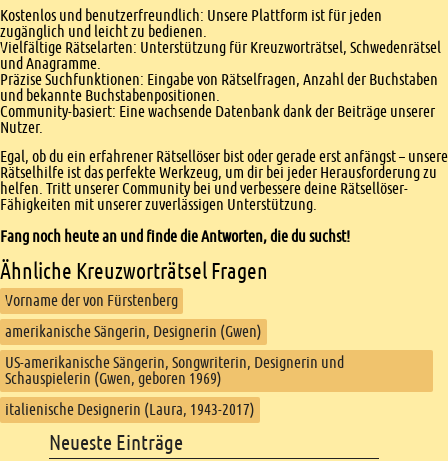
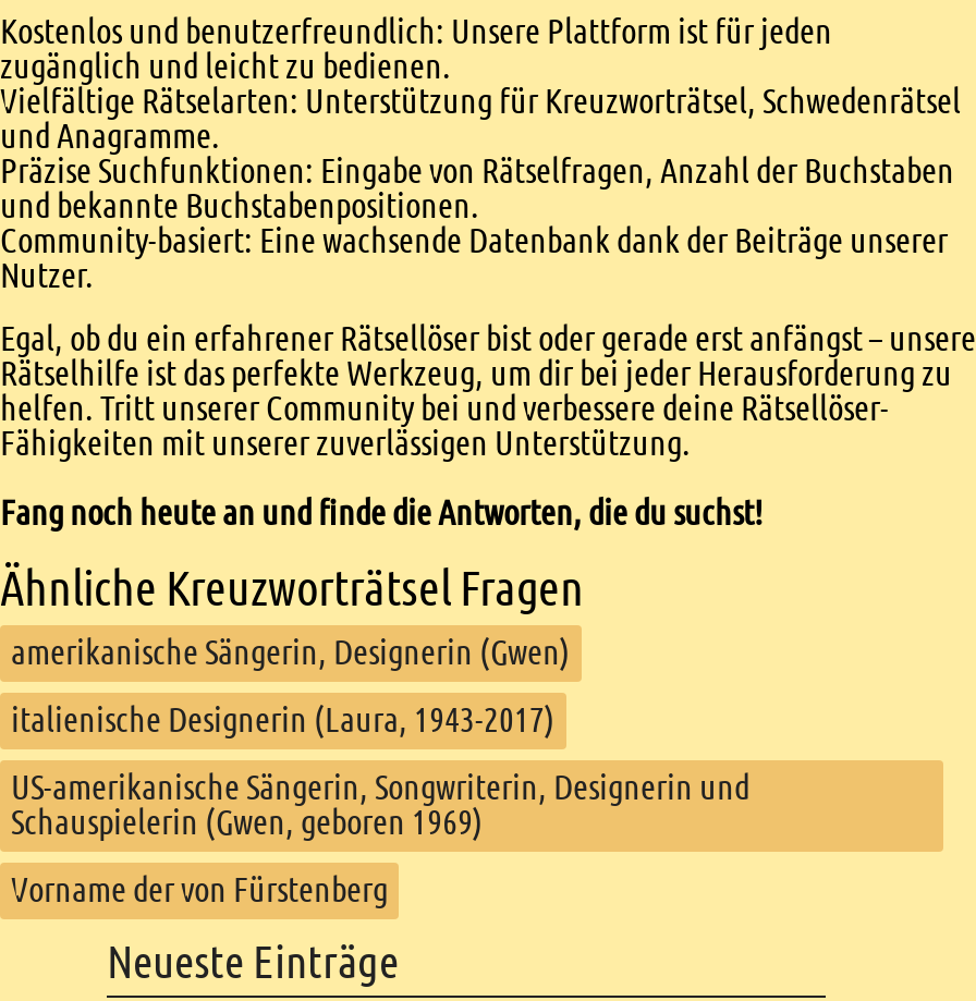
moved [5,290,178,311] -> [11,867,388,913]: Vorname der von Fürstenberg
moved [5,321,262,342] -> [11,629,571,675]: amerikanische Sängerin, Designerin (Gwen)
moved [5,399,255,420] -> [11,697,556,743]: italienische Designerin (Laura, 1943-2017)

